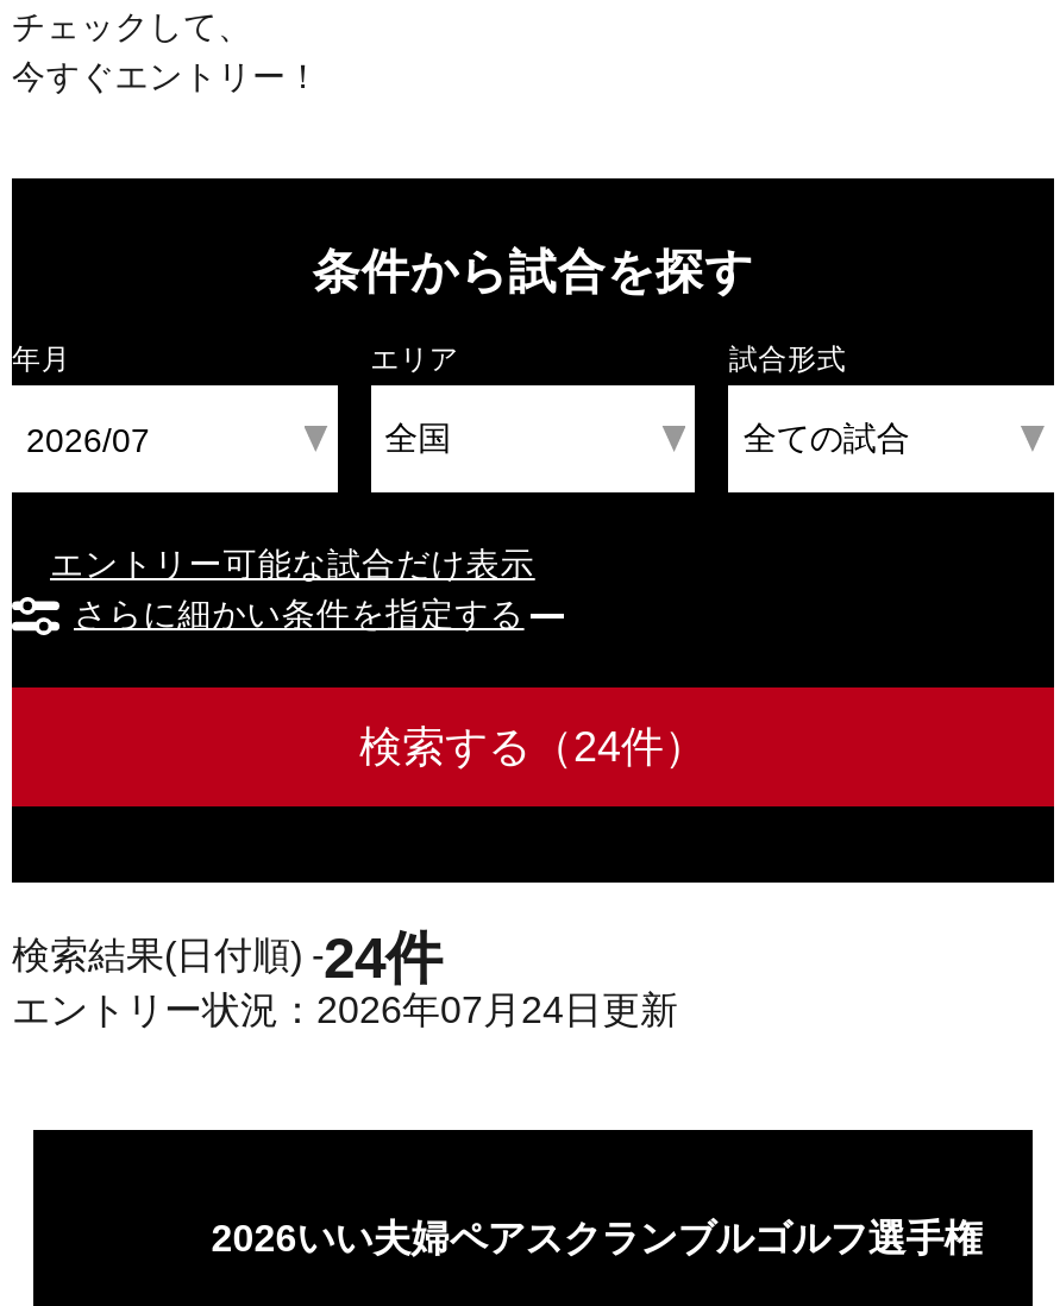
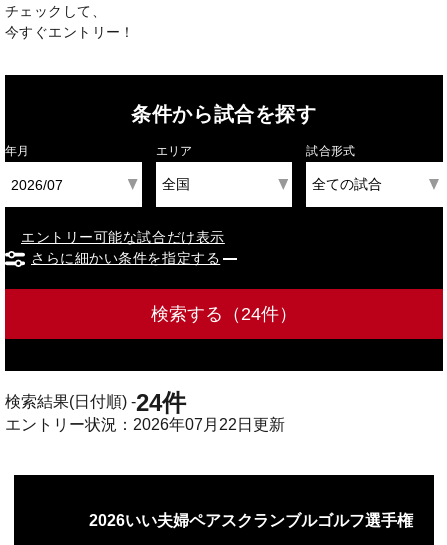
[12,990,678,1030] エントリー状況：2026年07月24日更新 -> [5,416,285,433] エントリー状況：2026年07月22日更新

